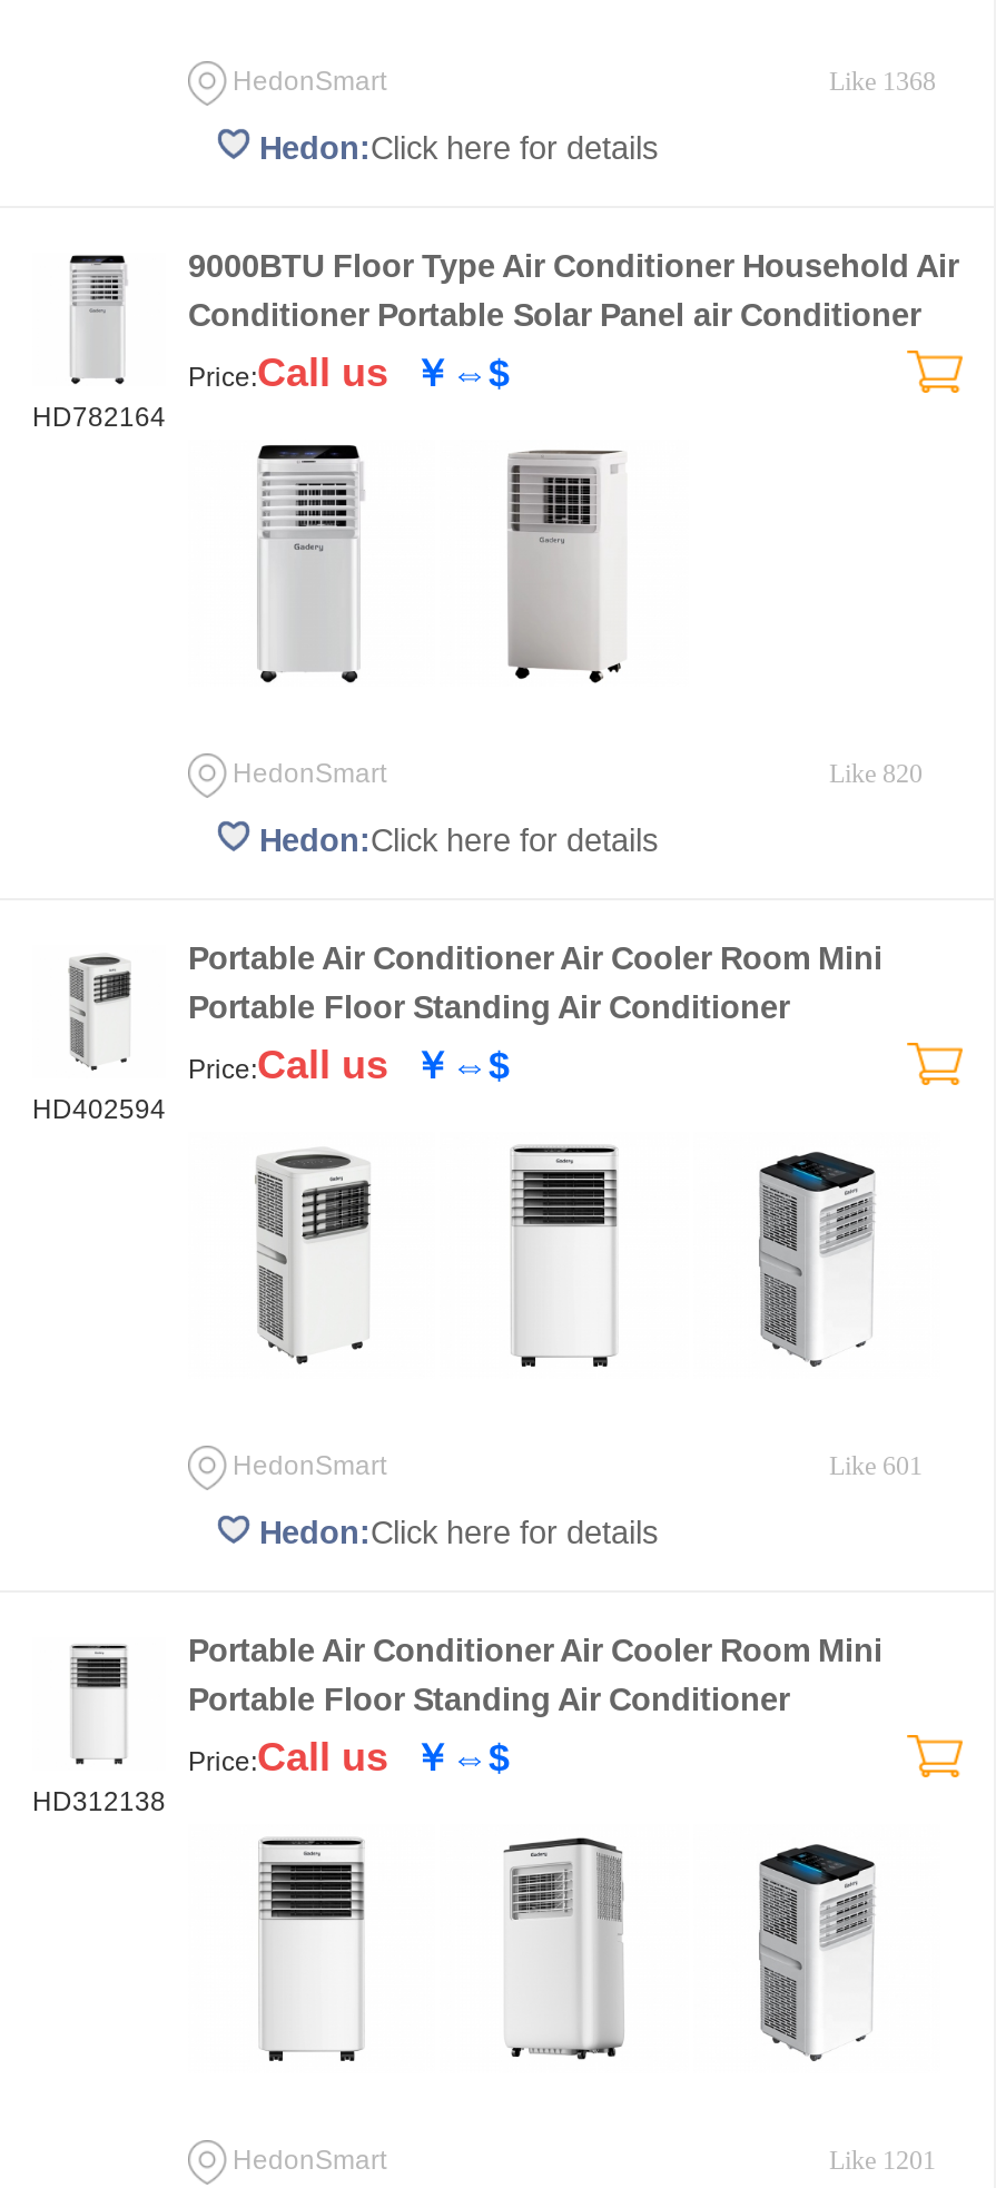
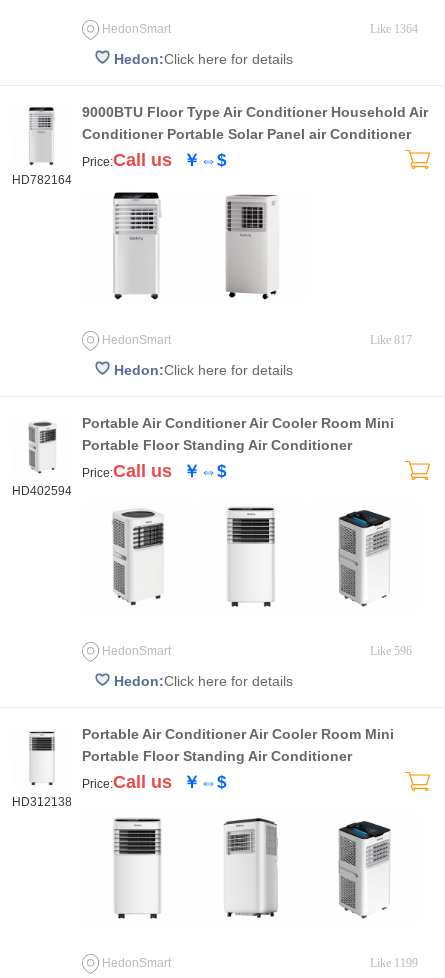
[829,65,936,96] Like 1368 -> [370,22,418,36] Like 1364
[829,758,923,789] Like 820 -> [370,333,412,347] Like 817
[829,1451,923,1482] Like 601 -> [370,644,412,658] Like 596
[829,2144,936,2175] Like 1201 -> [370,956,418,970] Like 1199

